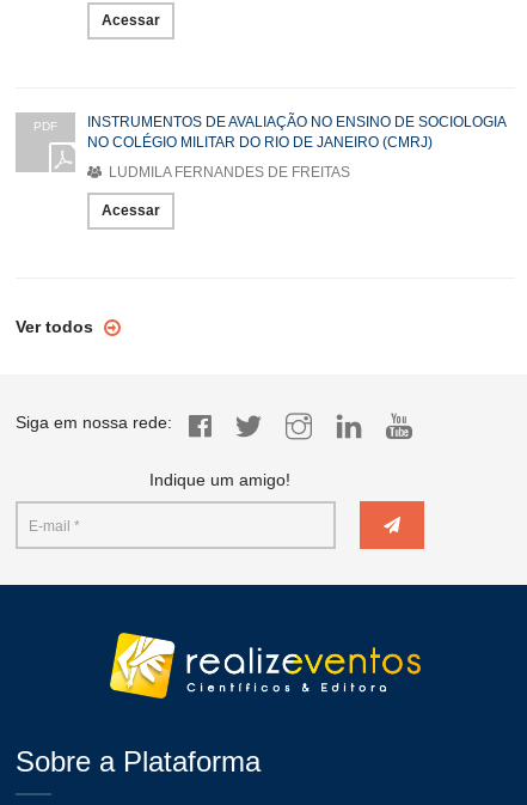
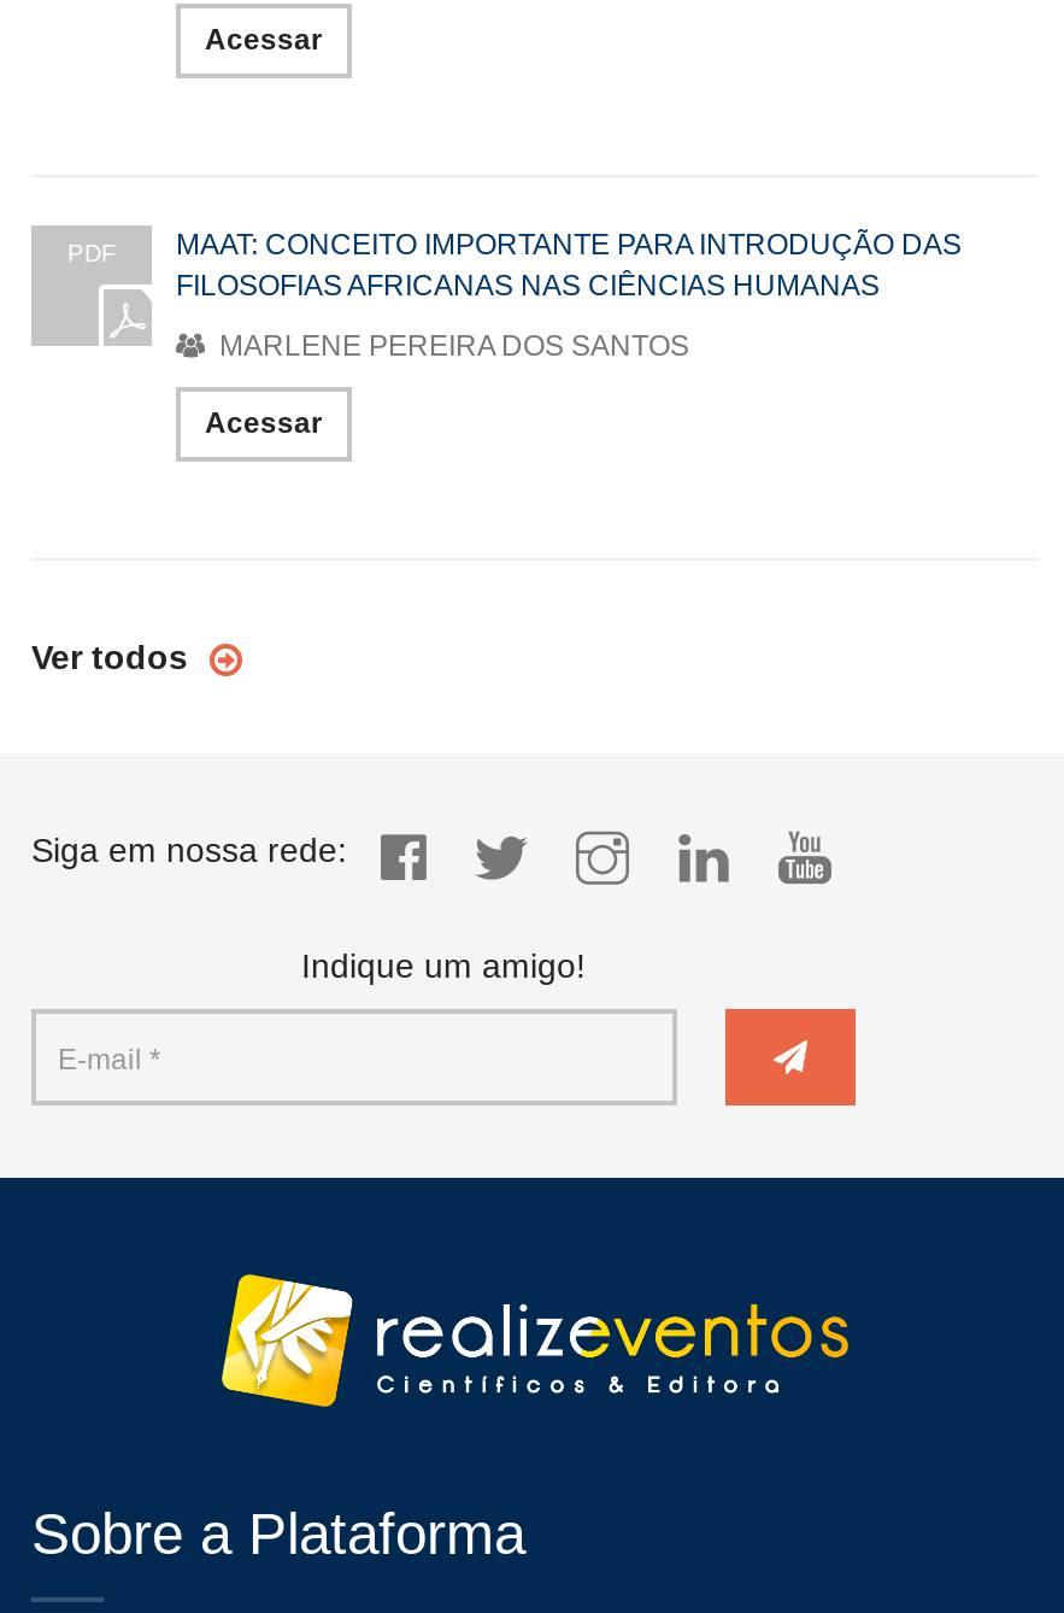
[87,114,505,151] INSTRUMENTOS DE AVALIAÇÃO NO ENSINO DE SOCIOLOGIA | NO COLÉGIO MILITAR DO RIO DE JANEIRO (CMRJ) -> [176,228,962,303] MAAT: CONCEITO IMPORTANTE PARA INTRODUÇÃO DAS | FILOSOFIAS AFRICANAS NAS CIÊNCIAS HUMANAS
[105,164,350,181] LUDMILA FERNANDES DE FREITAS -> [212,330,689,363] MARLENE PEREIRA DOS SANTOS

